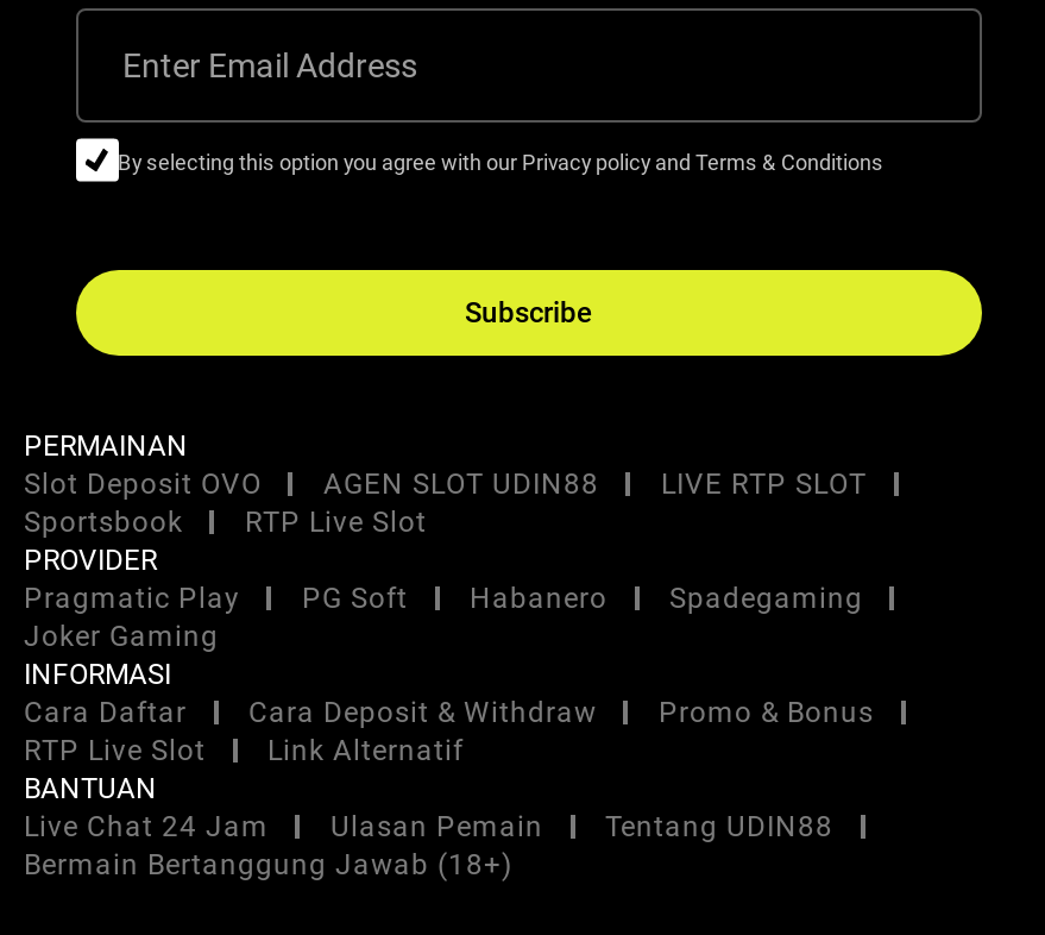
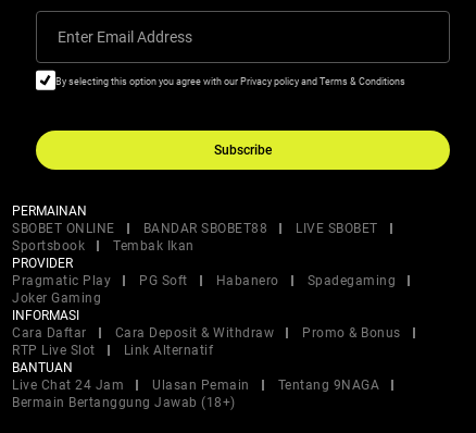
[24,467,867,501] Slot Deposit OVO | AGEN SLOT UDIN88 | LIVE RTP SLOT -> [12,221,378,236] SBOBET ONLINE | BANDAR SBOBET88 | LIVE SBOBET
[245,506,427,539] RTP Live Slot -> [113,238,194,253] Tembak Ikan
[24,810,833,843] Live Chat 24 Jam Ulasan Pemain Tentang UDIN88 -> [12,378,379,393] Live Chat 24 Jam Ulasan Pemain Tentang 9NAGA

